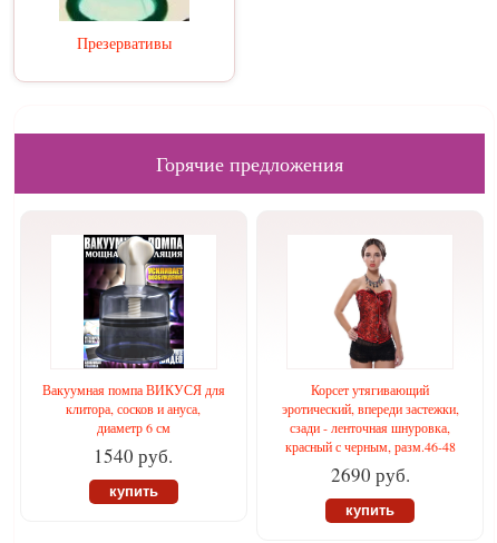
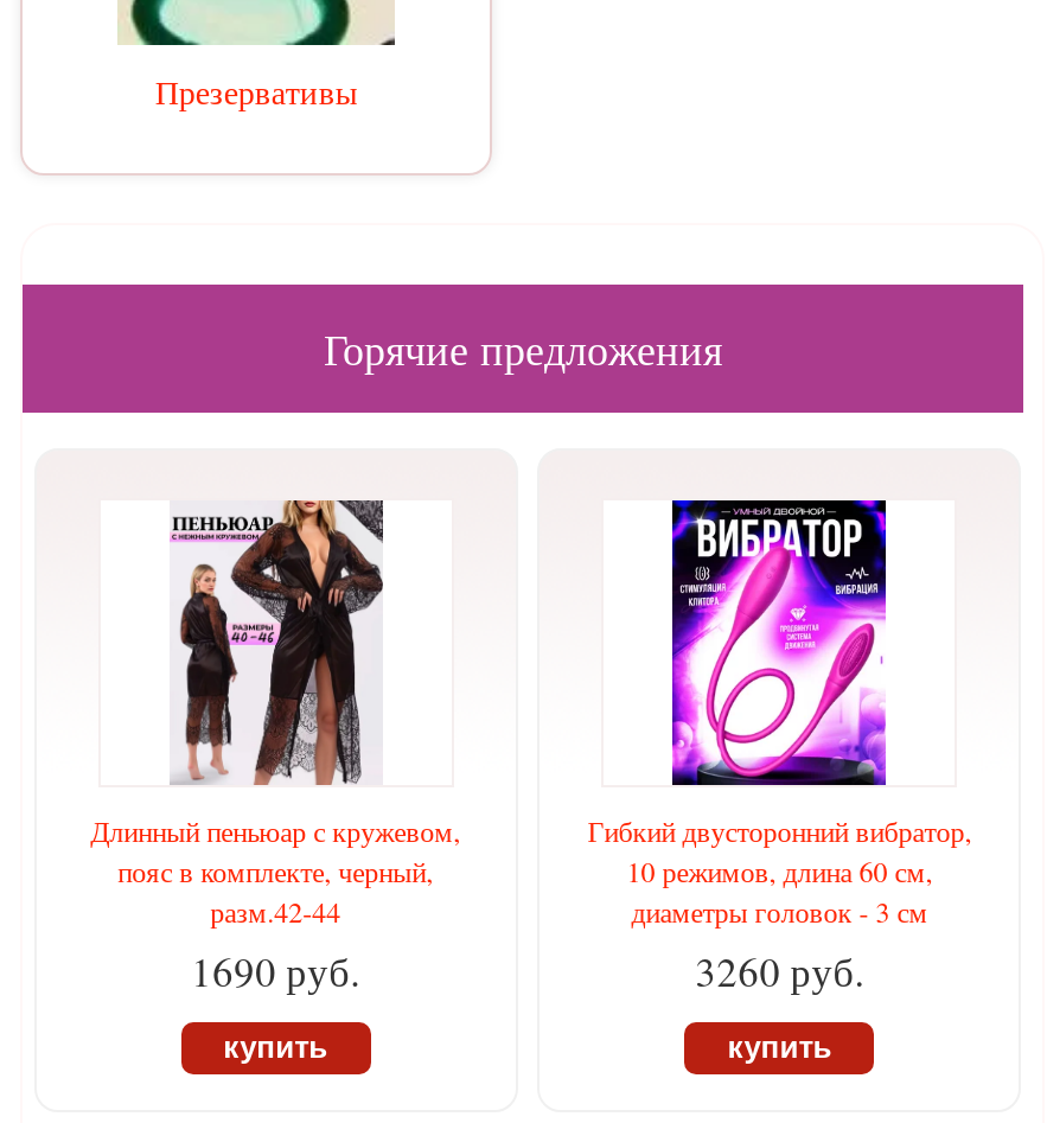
[42,234,225,468] [image] | Вакуумная помпа ВИКУСЯ для | клитора, сосков и ануса, | диаметр 6 см | 1540 руб. -> [90,498,460,998] [image] | Длинный пеньюар с кружевом, | пояс в комплекте, черный, | разм.42-44 | 1690 руб.
[282,235,459,487] [image] | Корсет утягивающий | эротический, впереди застежки, | сзади - ленточная шнуровка, | красный с черным, разм.46-48 | 2690 руб. -> [588,498,972,998] [image] | Гибкий двусторонний вибратор, | 10 режимов, длина 60 см, | диаметры головок - 3 см | 3260 руб.

